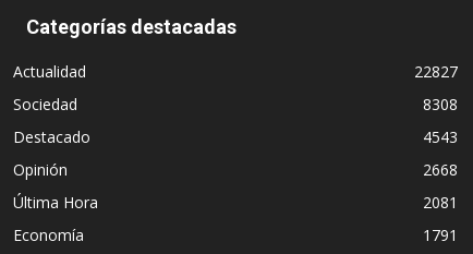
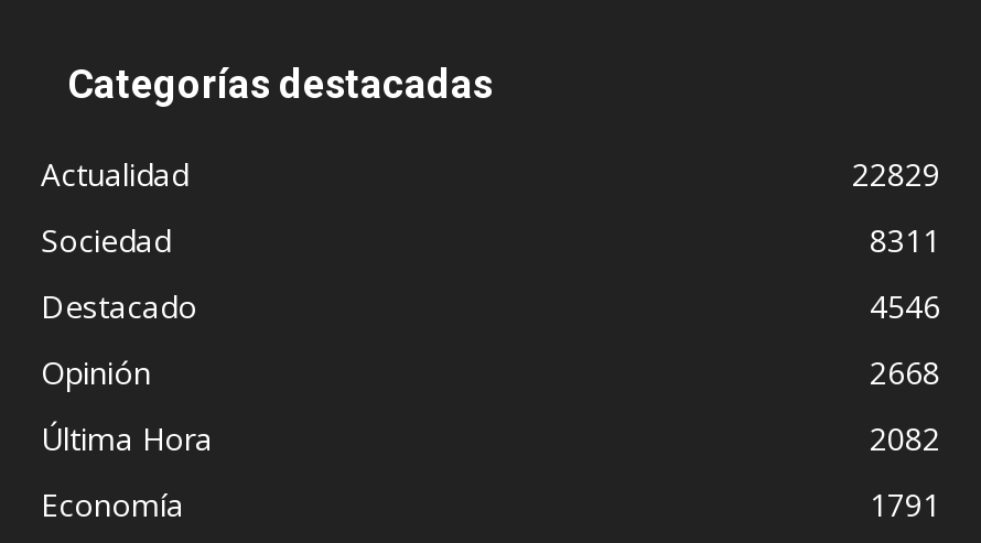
[414,61,458,82] 22827 -> [852,153,940,195] 22829
[423,94,458,114] 8308 -> [870,219,940,261] 8311
[423,126,458,147] 4543 -> [870,285,940,327] 4546
[423,192,458,213] 2081 -> [870,417,940,459] 2082

